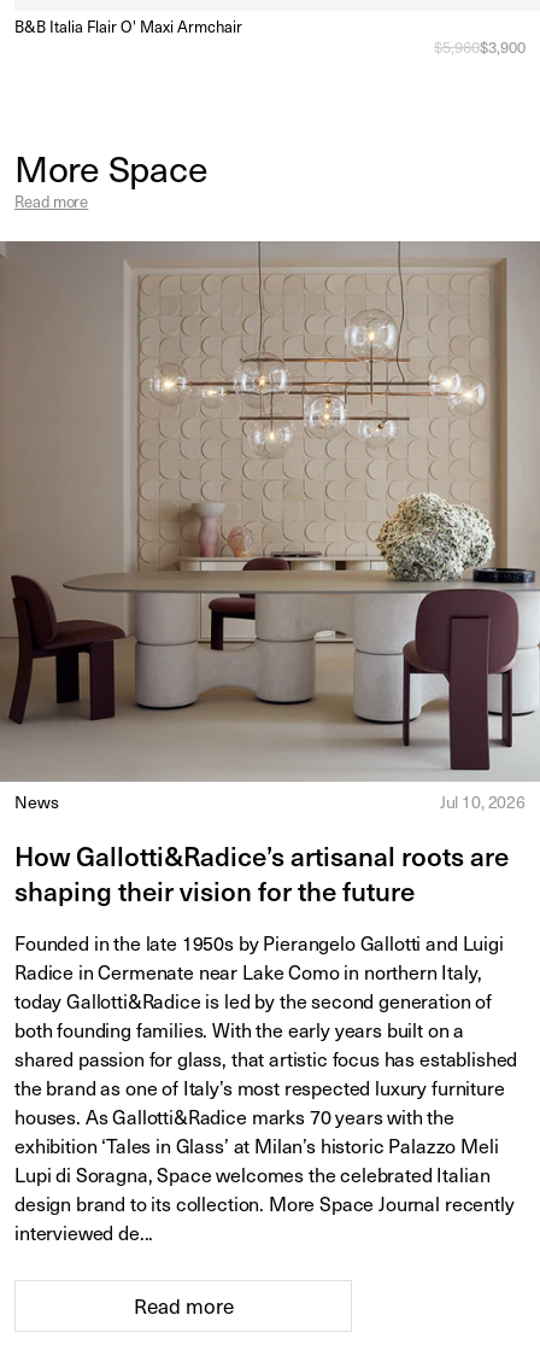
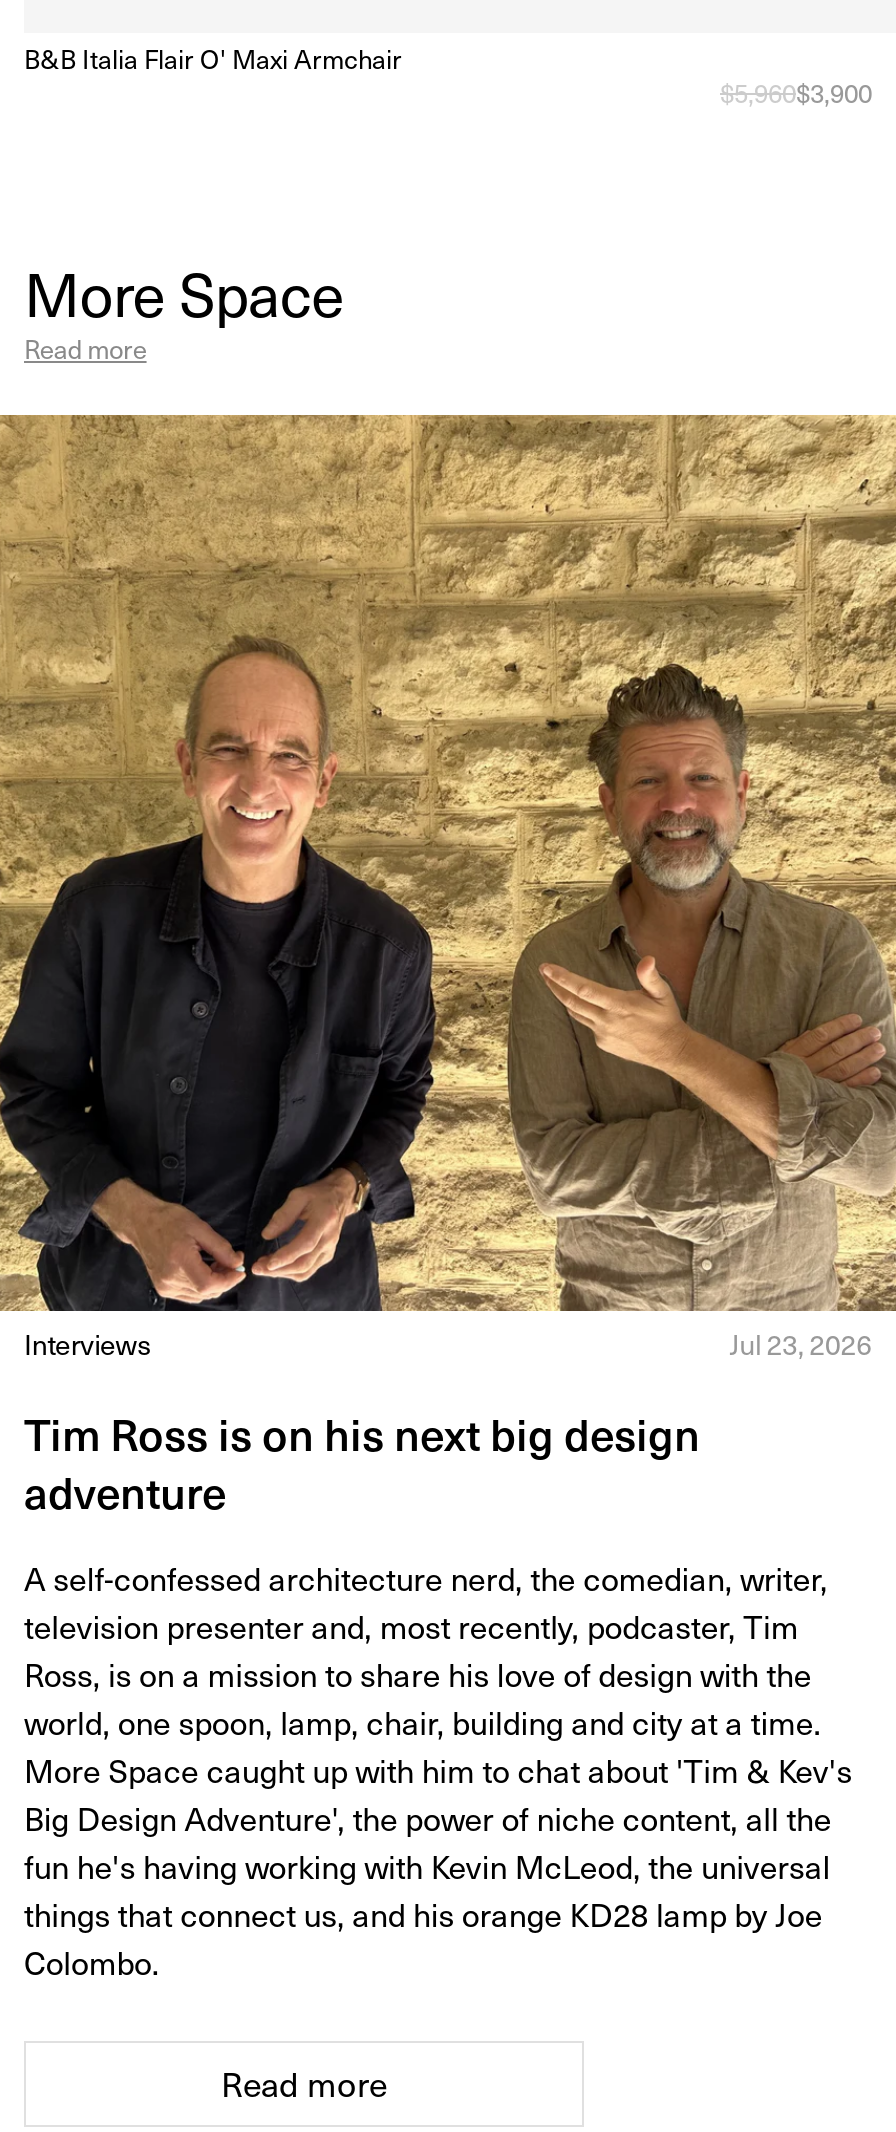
[4,240,536,814] [image] | Jul 10, 2026 | News -> [6,415,890,1365] [image] | Jul 23, 2026 | Interviews
[14,835,509,910] How Gallotti&Radice’s artisanal roots are | shaping their vision for the future -> [24,1399,700,1523] Tim Ross is on his next big design | adventure
[14,928,517,1247] Founded in the late 1950s by Pierangelo Gallotti and Luigi | Radice in Cermenate near Lake Como in northern Italy, | today Gallotti&Radice is led by the second generation of | both founding families. With the early years built on a | shared passion for glass, that artistic focus has established | the brand as one of Italy’s most respected luxury furniture | houses. As Gallotti&Radice marks 70 years with the | exhibition ‘Tales in Glass’ at Milan’s historic Palazzo Meli | Lupi di Soragna, Space welcomes the celebrated Italian | design brand to its collection. More Space Journal recently | interviewed de... -> [24,1554,852,1986] A self-confessed architecture nerd, the comedian, writer, | television presenter and, most recently, podcaster, Tim | Ross, is on a mission to share his love of design with the | world, one spoon, lamp, chair, building and city at a time. | More Space caught up with him to chat about 'Tim & Kev's | Big Design Adventure', the power of niche content, all the | fun he's having working with Kevin McLeod, the universal | things that connect us, and his orange KD28 lamp by Joe | Colombo.

